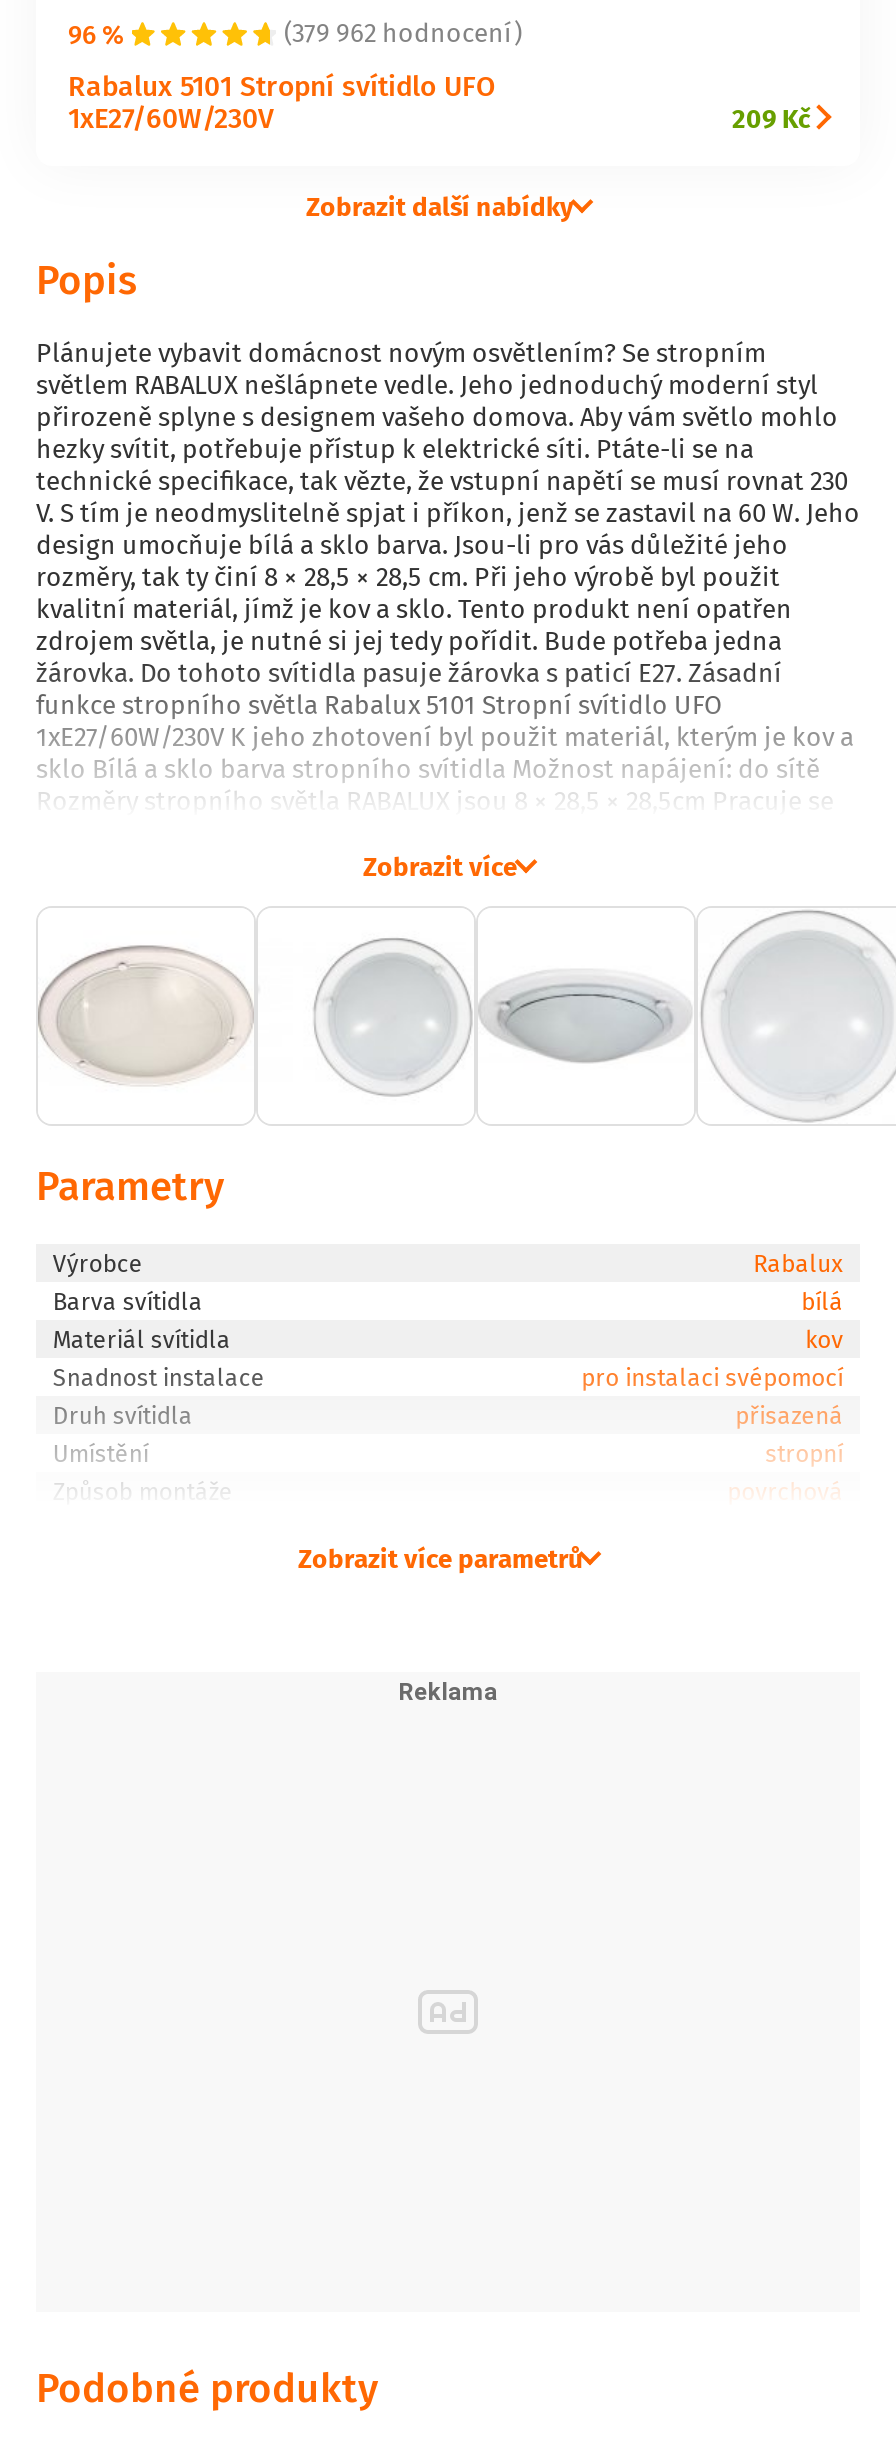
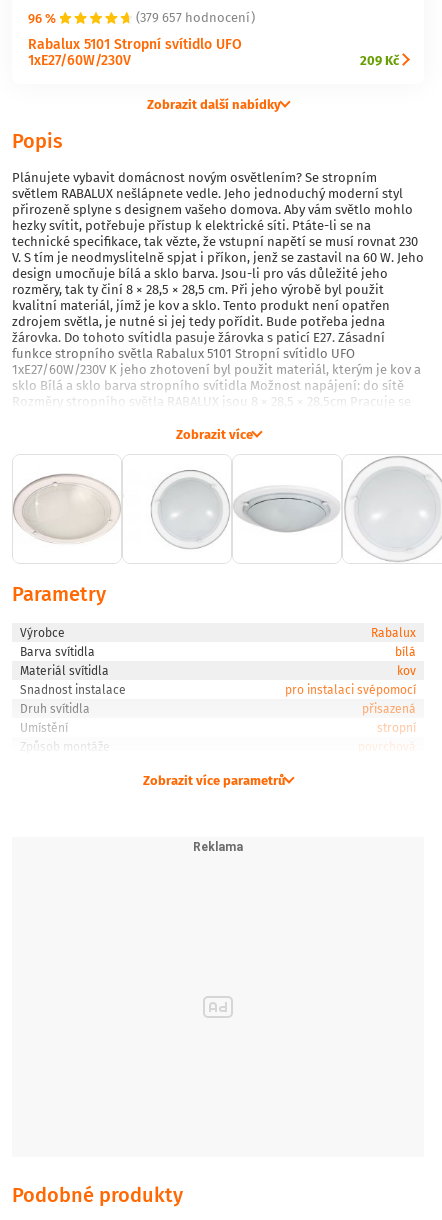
[284,15,522,53] (379 962 hodnocení) -> [136,8,255,27] (379 657 hodnocení)

